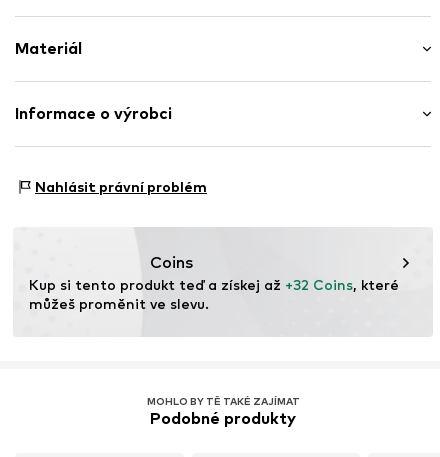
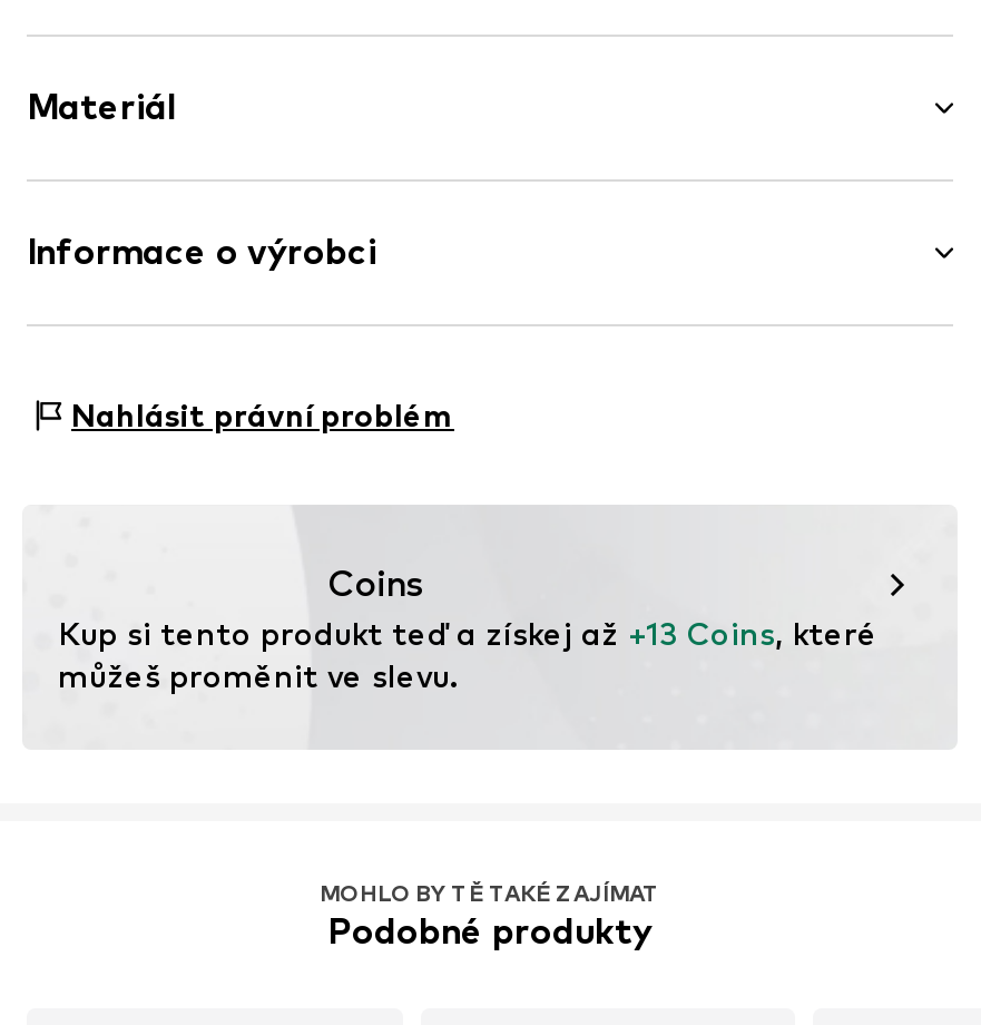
[29,276,399,293] Kup si tento produkt teď a získej až +32 Coins, které -> [58,615,877,652] Kup si tento produkt teď a získej až +13 Coins, které

